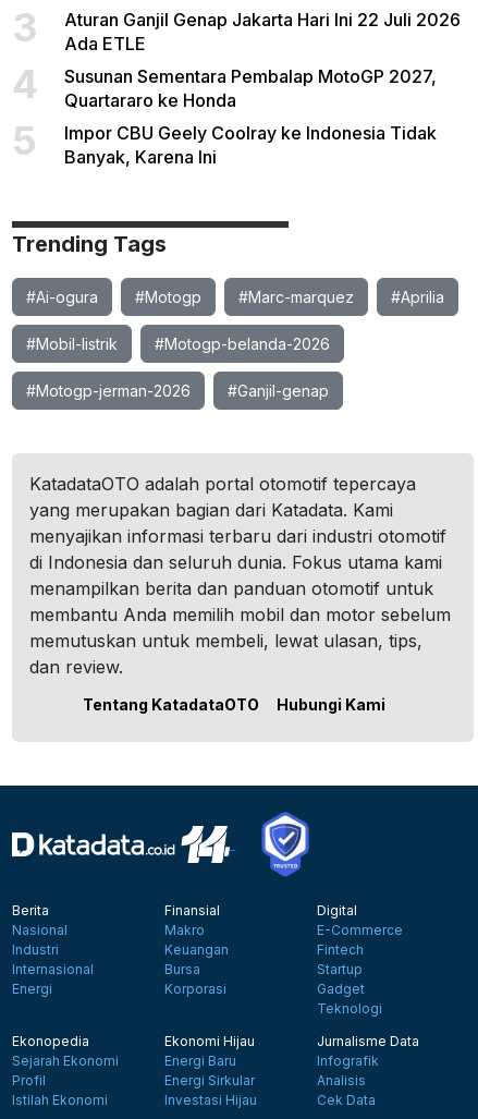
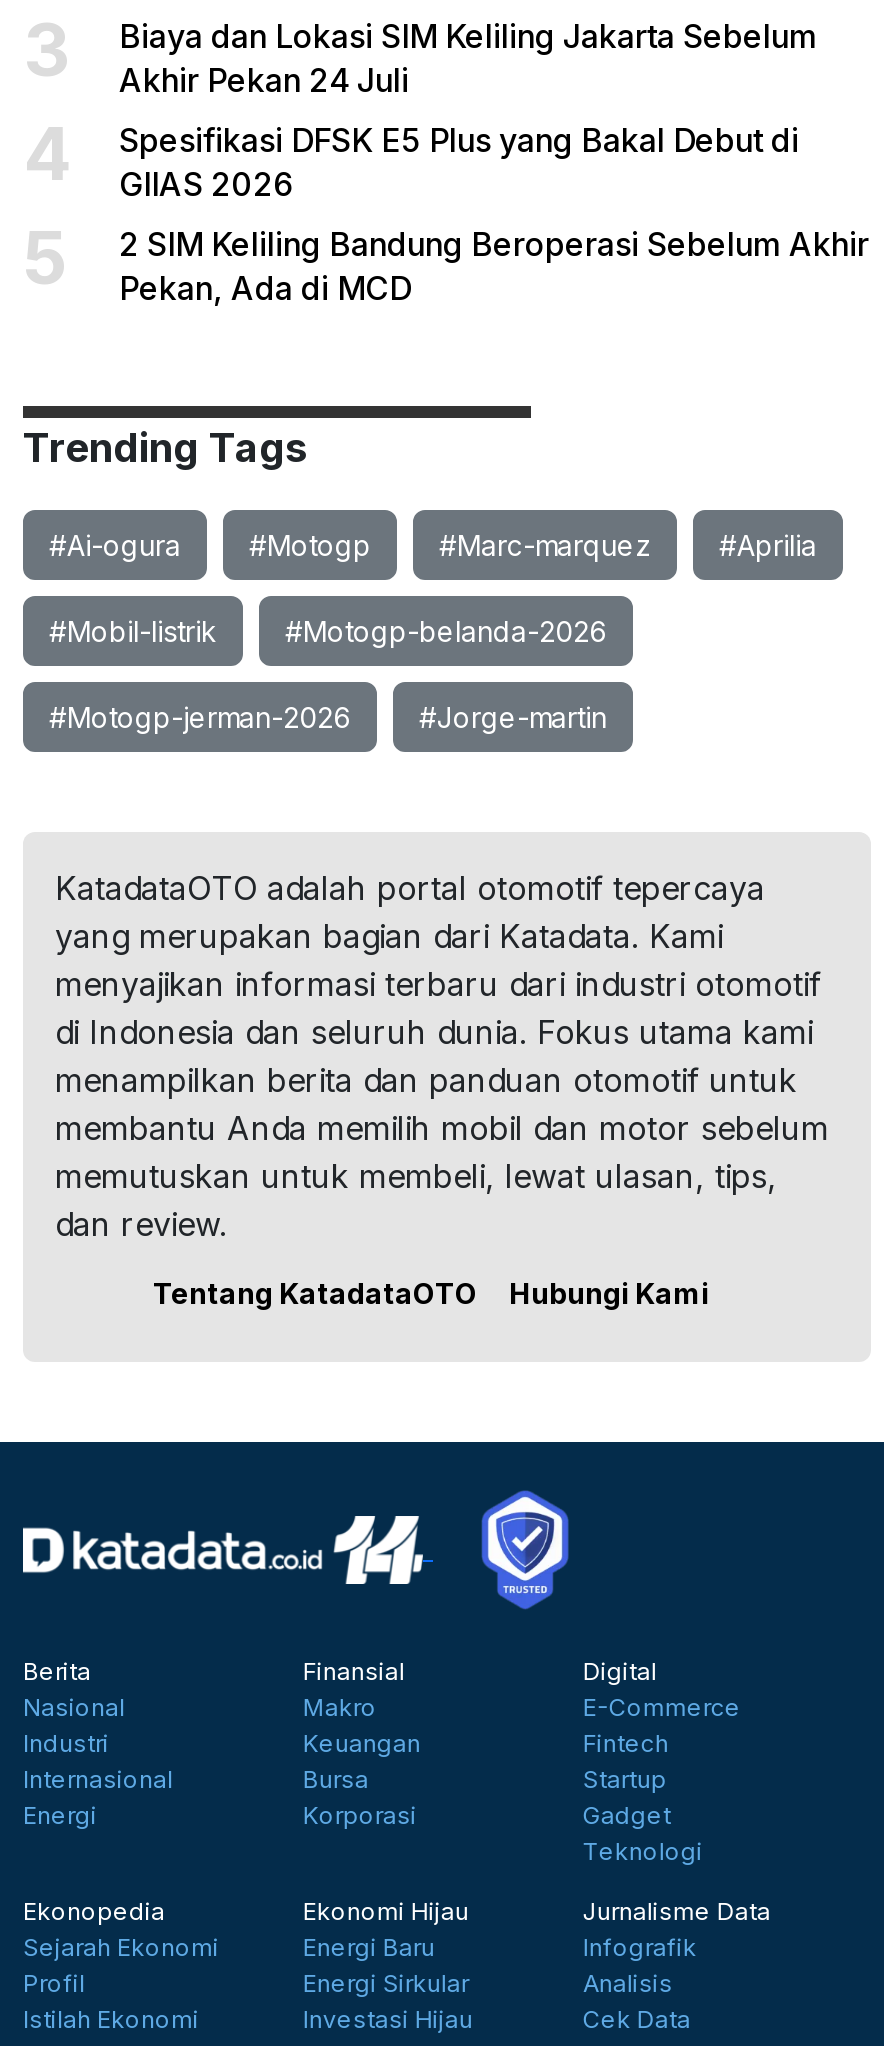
[64,9,461,54] Aturan Ganjil Genap Jakarta Hari Ini 22 Juli 2026 | Ada ETLE -> [119,16,817,100] Biaya dan Lokasi SIM Keliling Jakarta Sebelum | Akhir Pekan 24 Juli
[64,65,437,111] Susunan Sementara Pembalap MotoGP 2027, | Quartararo ke Honda -> [119,120,799,204] Spesifikasi DFSK E5 Plus yang Bakal Debut di | GIIAS 2026
[64,122,437,168] Impor CBU Geely Coolray ke Indonesia Tidak | Banyak, Karena Ini -> [119,224,869,308] 2 SIM Keliling Bandung Beroperasi Sebelum Akhir | Pekan, Ada di MCD
[228,381,329,400] #Ganjil-genap -> [419,700,607,734] #Jorge-martin

